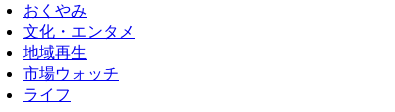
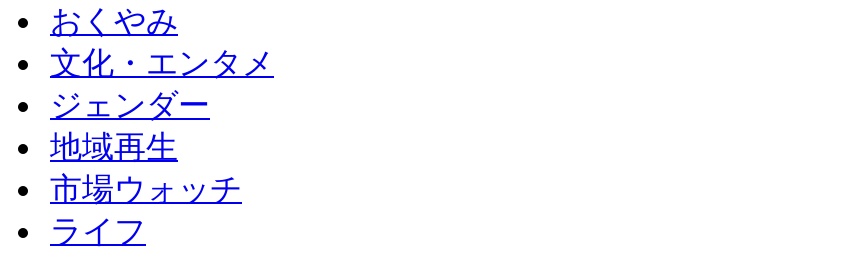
none -> [50,89,210,123] ジェンダー

